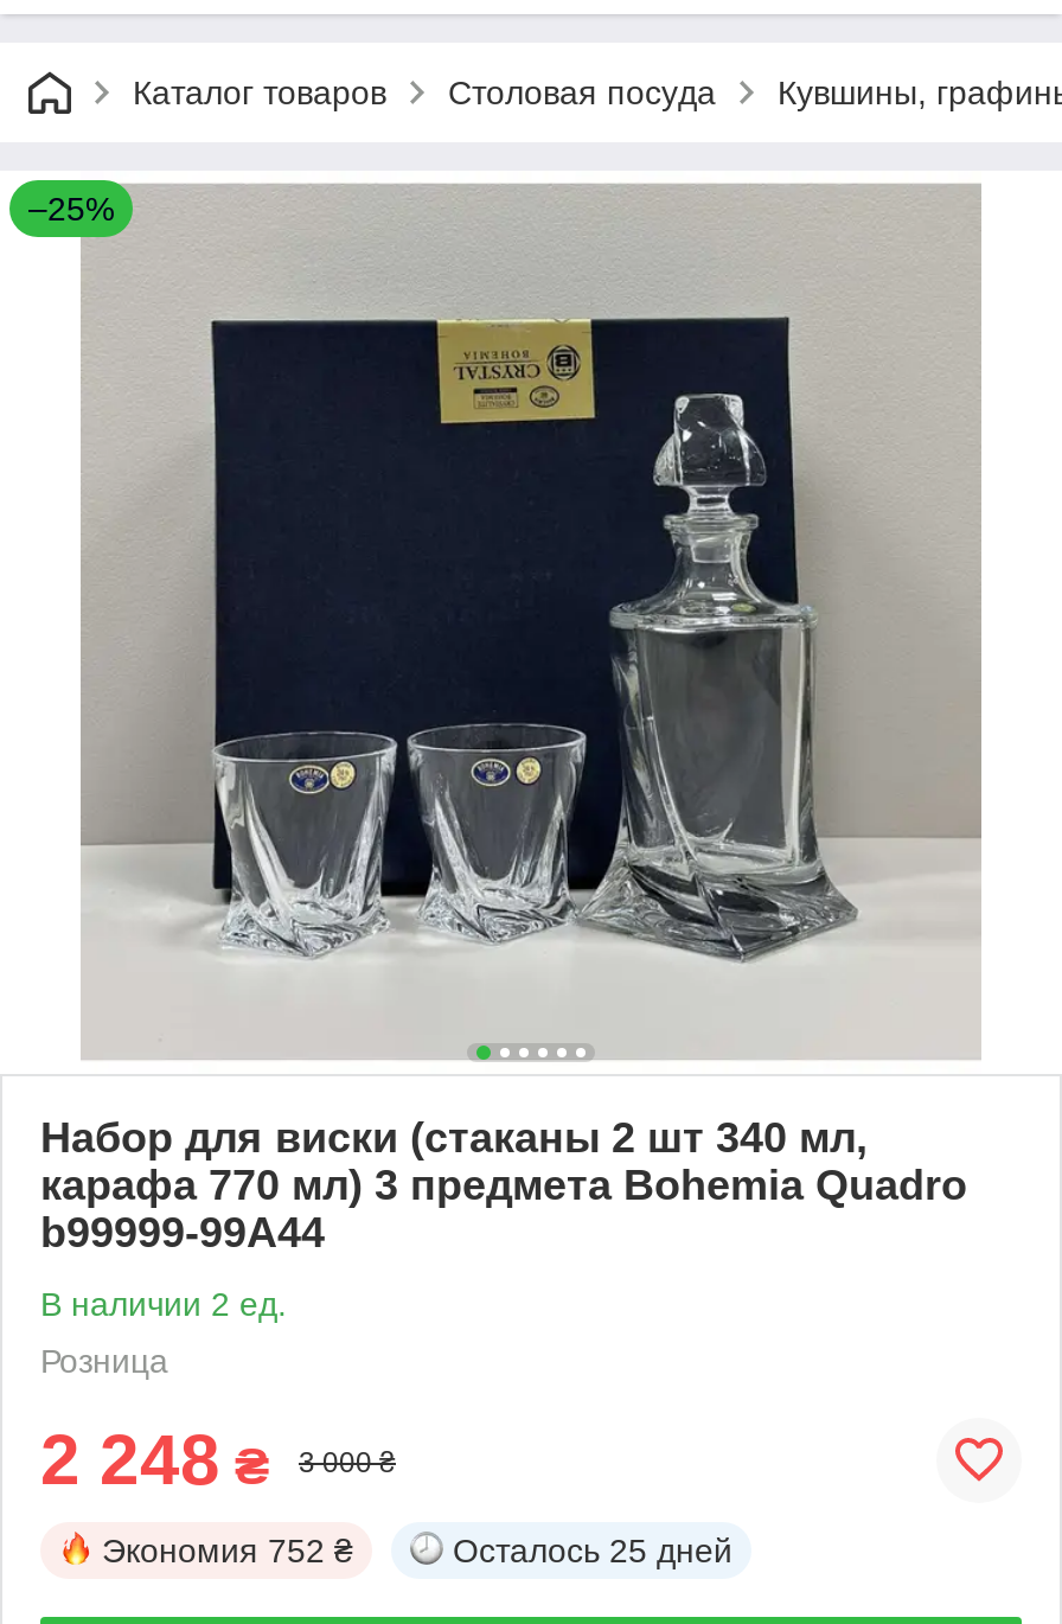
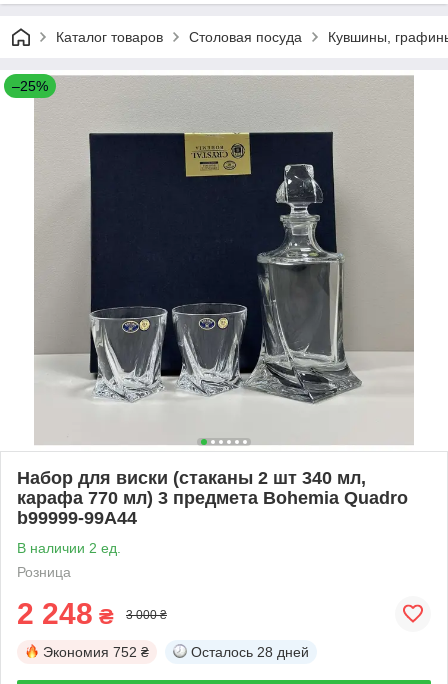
[453,1531,732,1569] Осталось 25 дней -> [191,644,309,660] Осталось 28 дней

